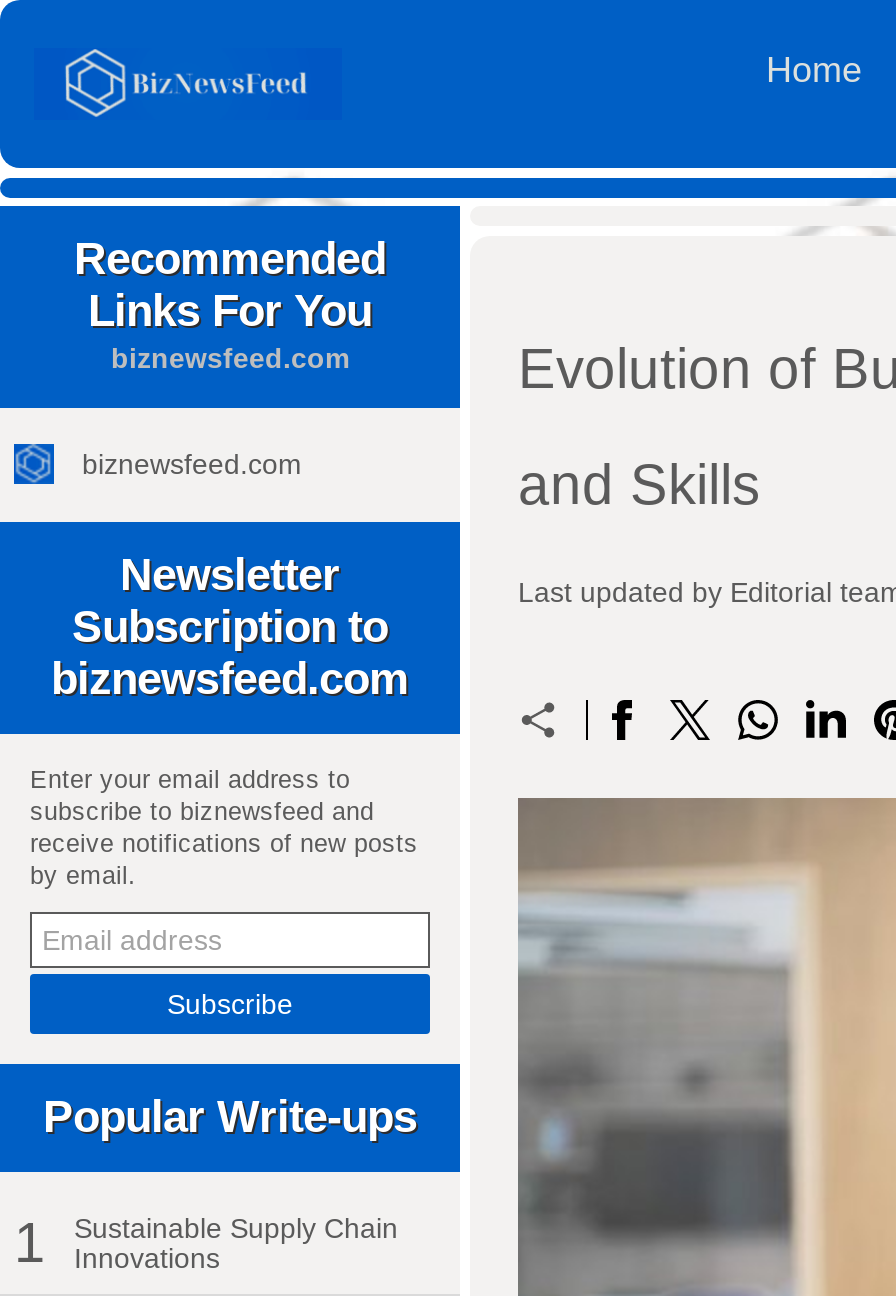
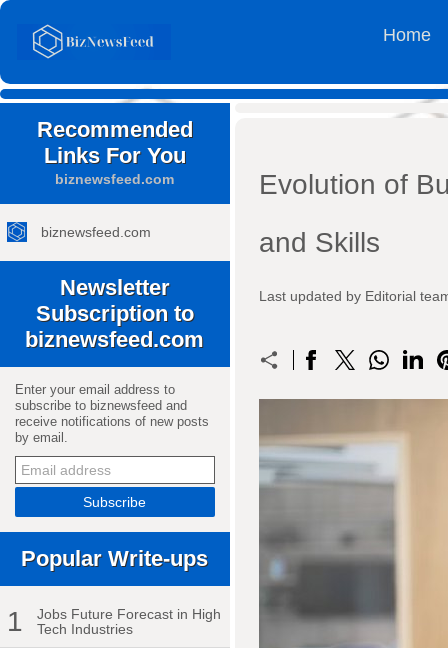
[74,1212,398,1274] Sustainable Supply Chain | Innovations -> [37,606,221,637] Jobs Future Forecast in High | Tech Industries

